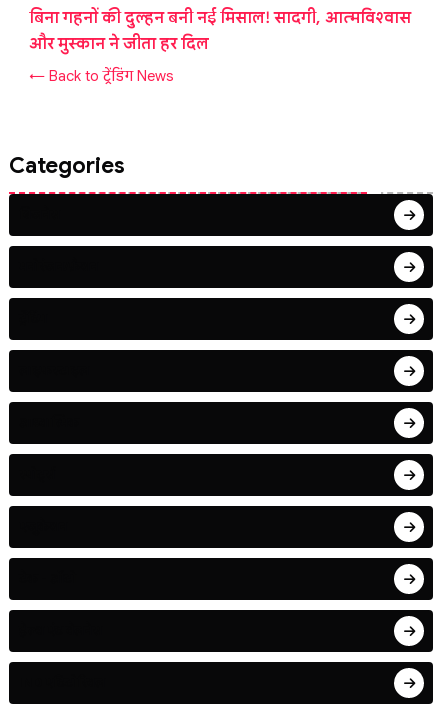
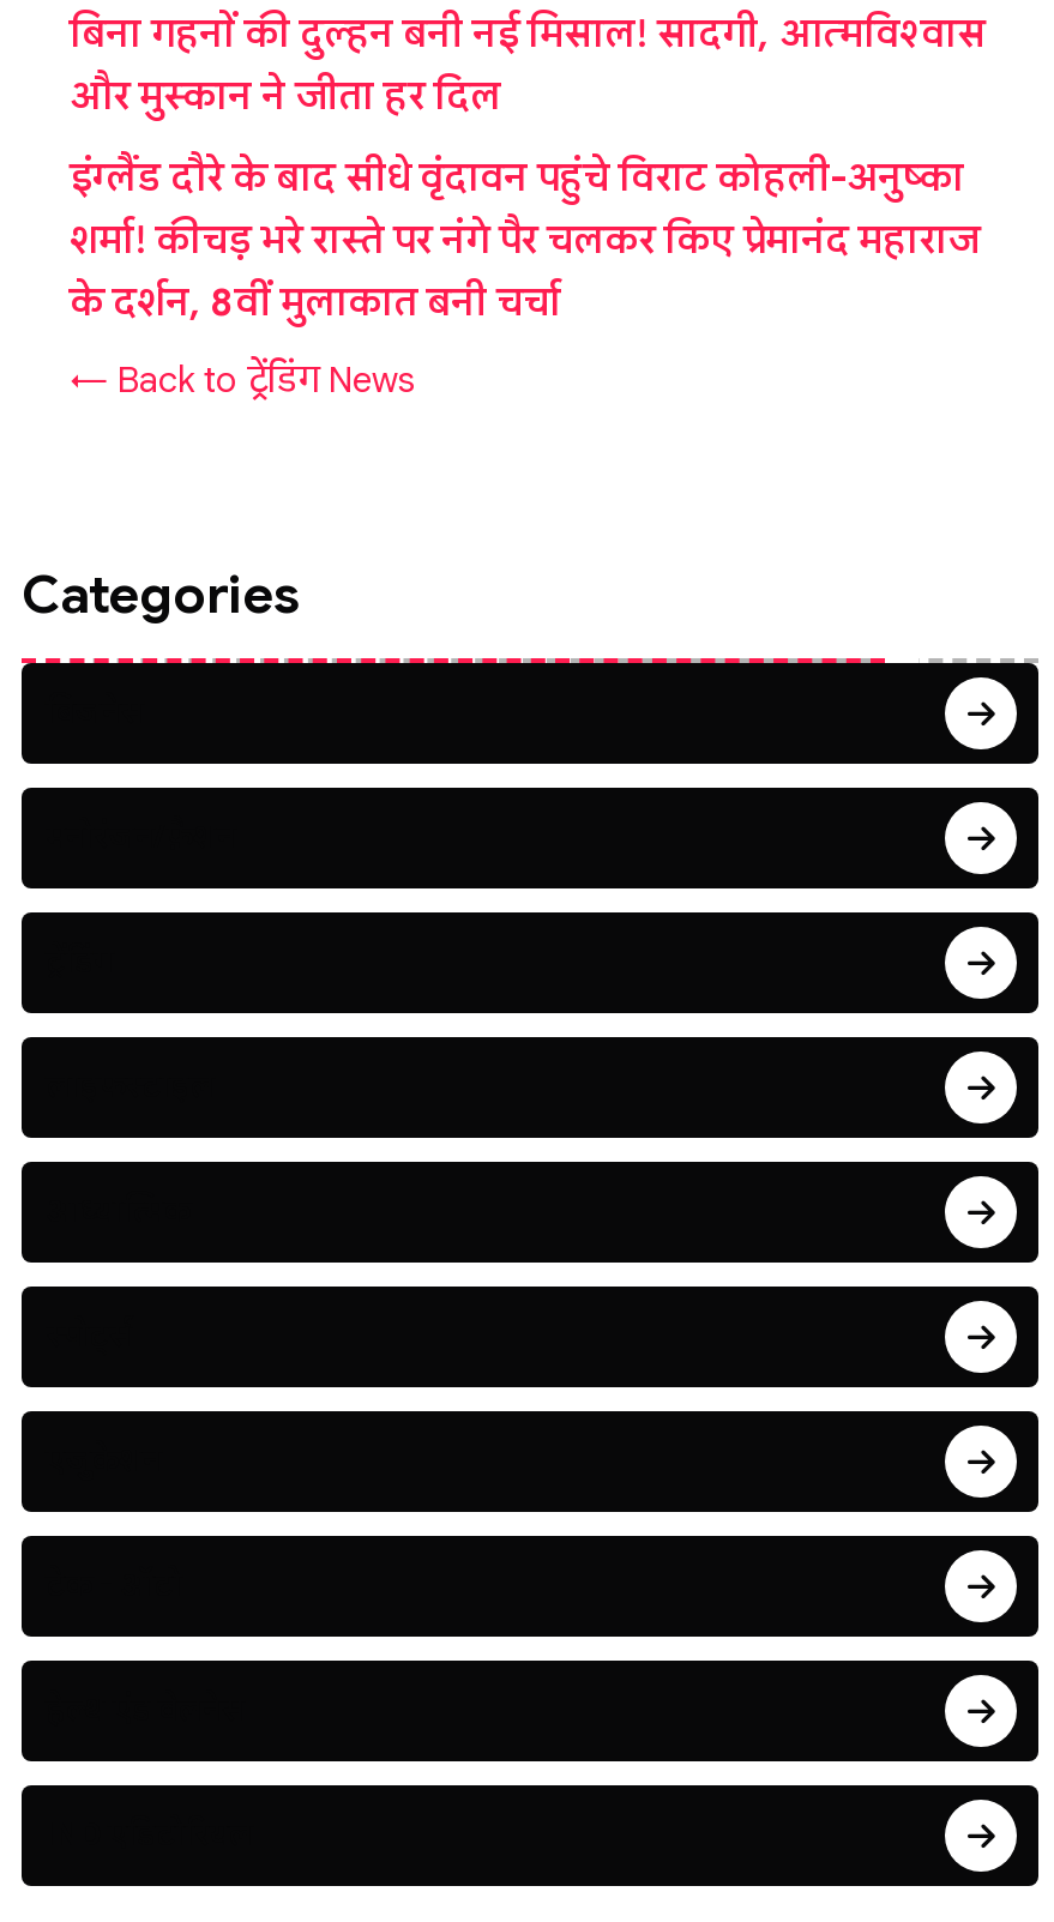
none -> [70,154,978,327] इंग्लैंड दौरे के बाद सीधे वृंदावन पहुंचे विराट कोहली-अनुष्का | शर्मा! कीचड़ भरे रास्ते पर नंगे पैर चलकर किए प्रेमानंद महाराज | के दर्शन, 8वीं मुलाकात बनी चर्चा

